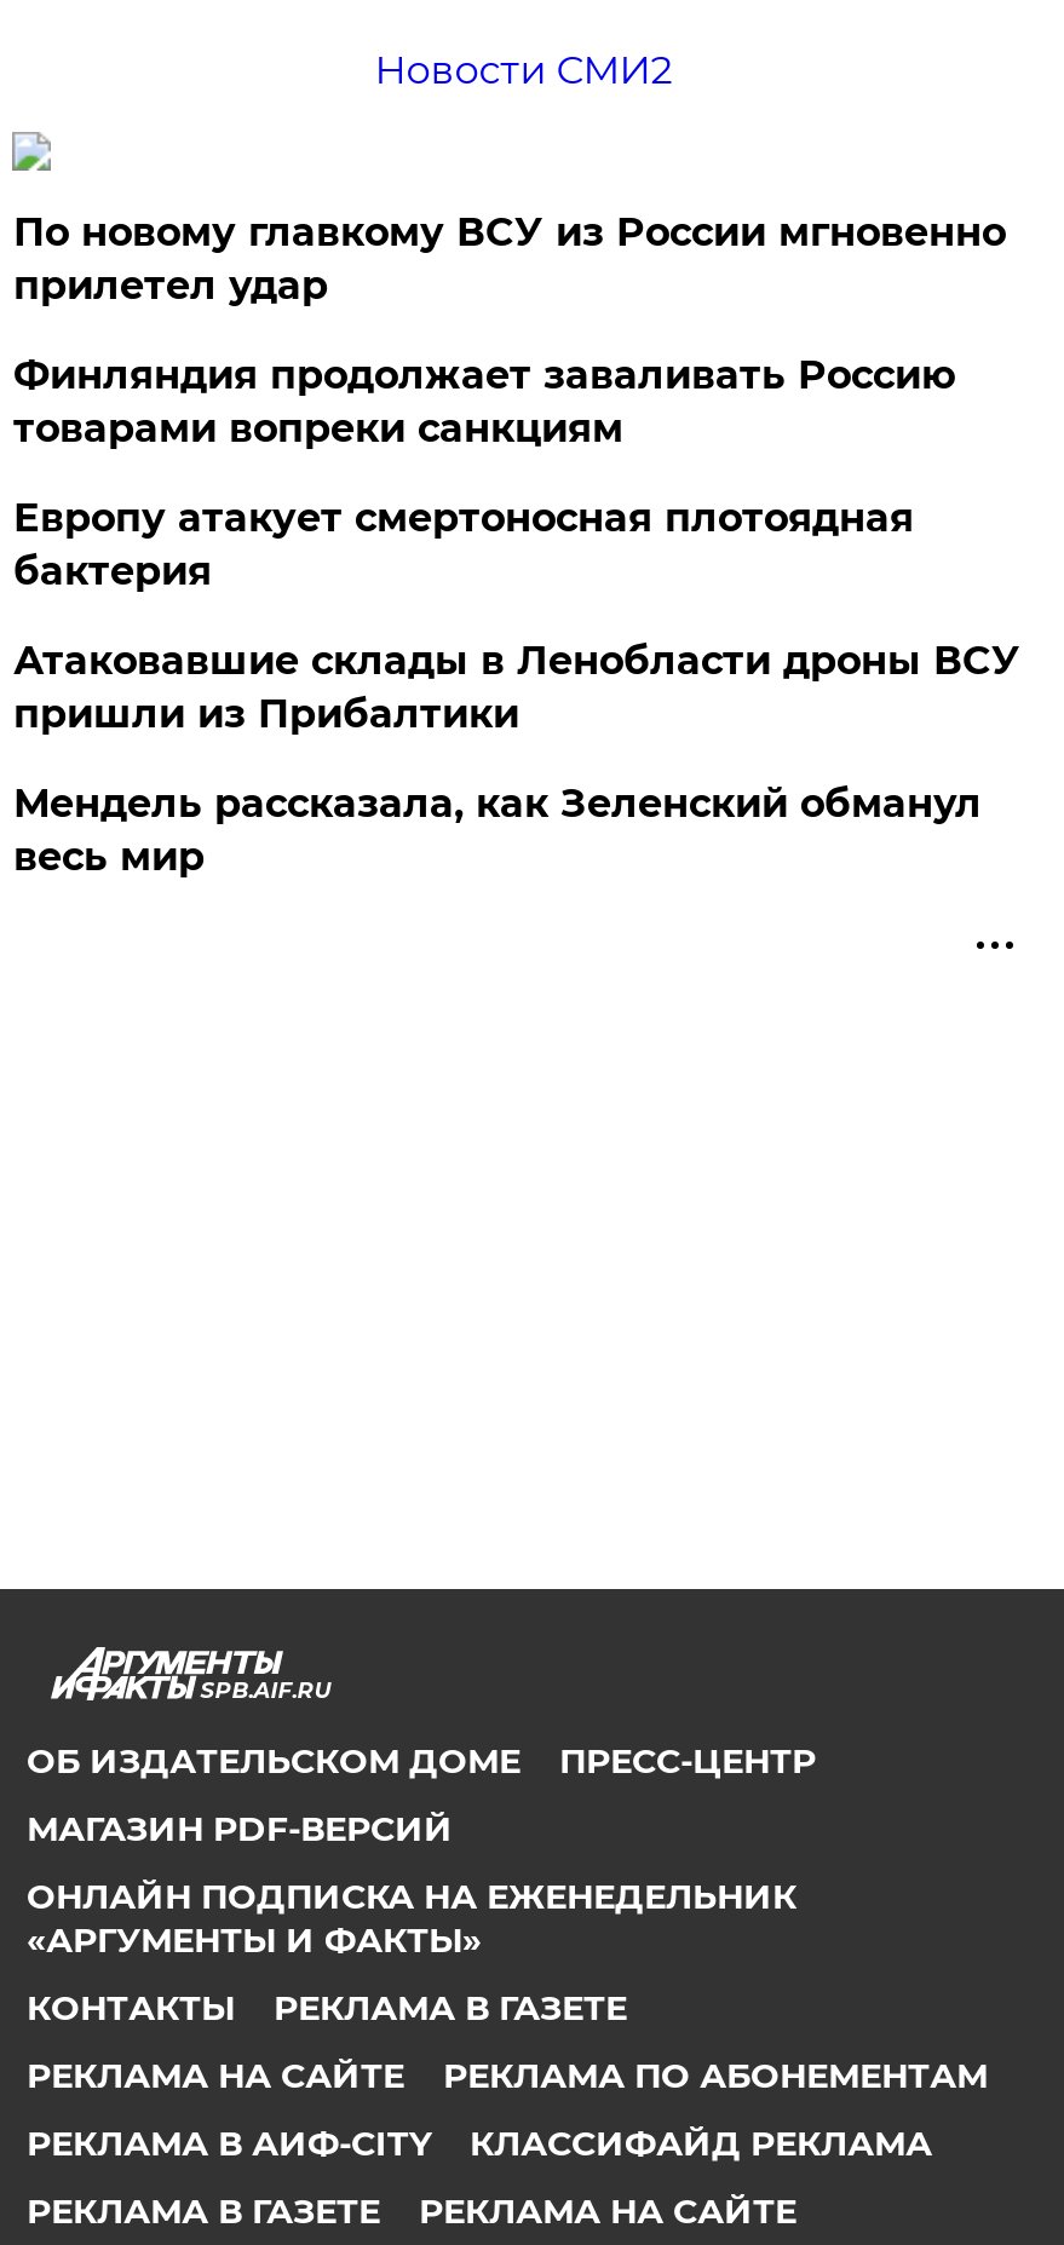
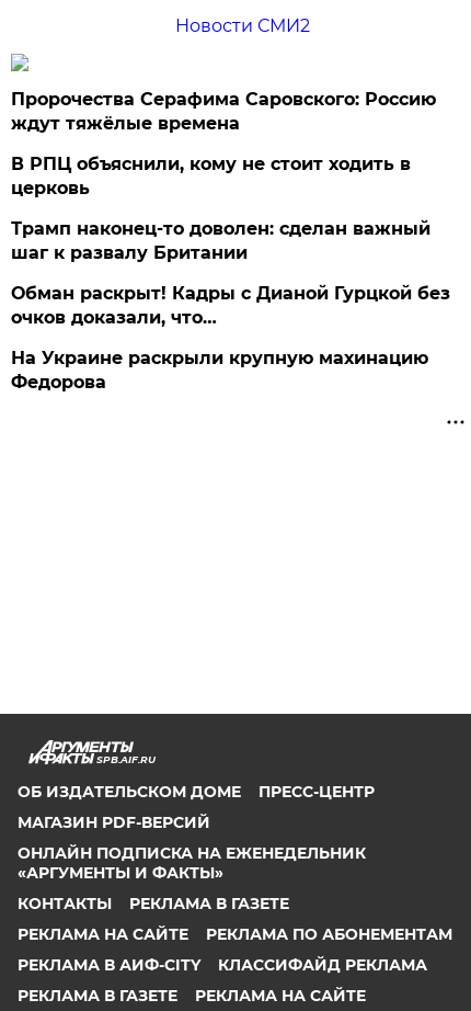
[13,209,1006,308] По новому главкому ВСУ из России мгновенно | прилетел удар -> [11,89,436,134] Пророчества Серафима Саровского: Россию | ждут тяжёлые времена
[13,352,955,451] Финляндия продолжает заваливать Россию | товарами вопреки санкциям -> [11,153,411,198] В РПЦ объяснили, кому не стоит ходить в | церковь
[13,495,914,594] Европу атакует смертоносная плотоядная | бактерия -> [11,218,431,263] Трамп наконец-то доволен: сделан важный | шаг к развалу Британии
[13,638,1020,737] Атаковавшие склады в Ленобласти дроны ВСУ | пришли из Прибалтики -> [11,283,451,328] Обман раскрыт! Кадры с Дианой Гурцкой без | очков доказали, что…
[13,780,981,880] Мендель рассказала, как Зеленский обманул | весь мир -> [11,347,429,392] На Украине раскрыли крупную махинацию | Федорова

